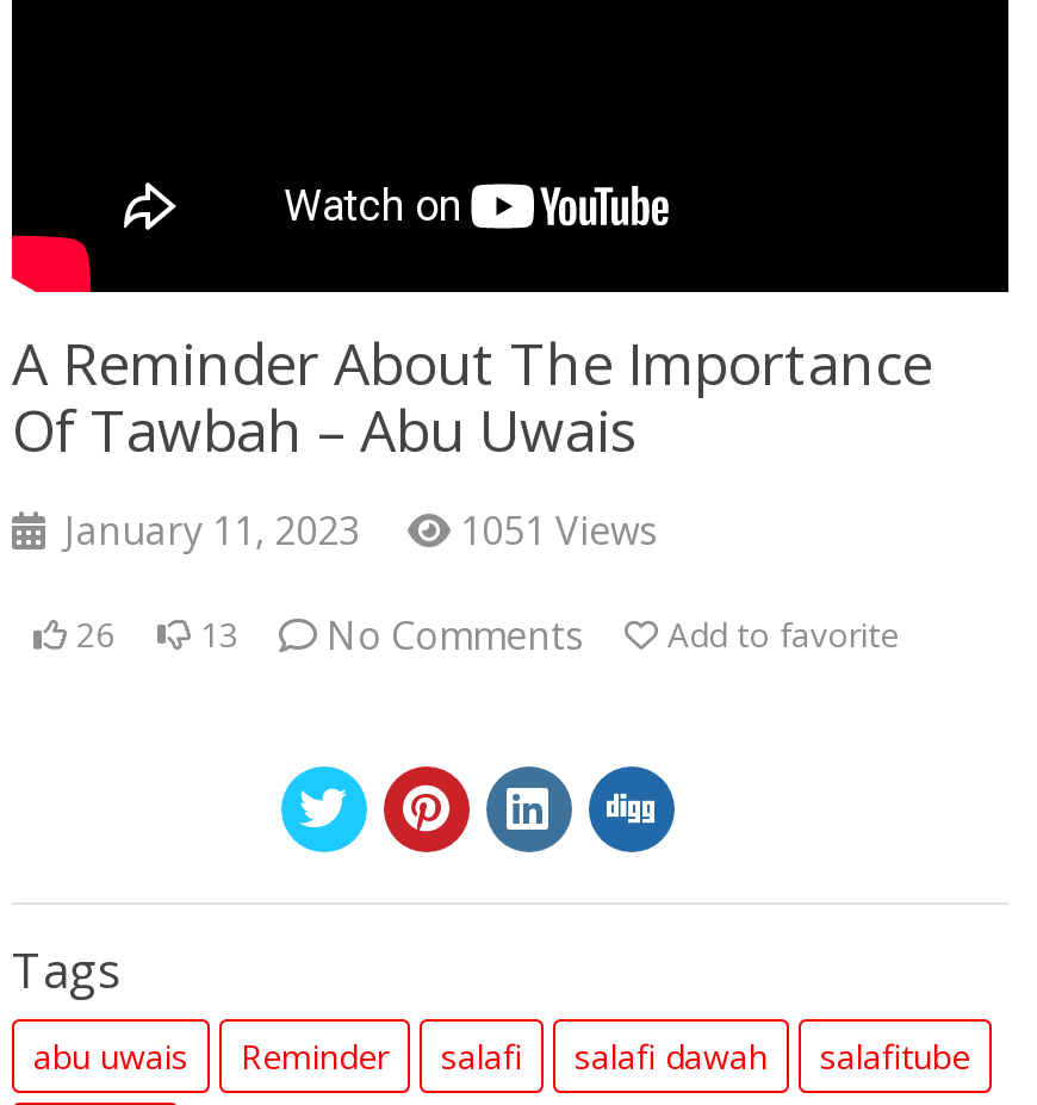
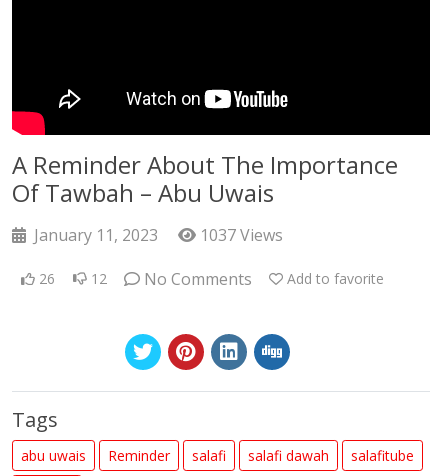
[55,504,658,556] January 11, 2023 1051 Views -> [30,224,283,246] January 11, 2023 1037 Views
[76,609,899,661] 26 13 No Comments Add to favorite -> [39,268,384,290] 26 12 No Comments Add to favorite

